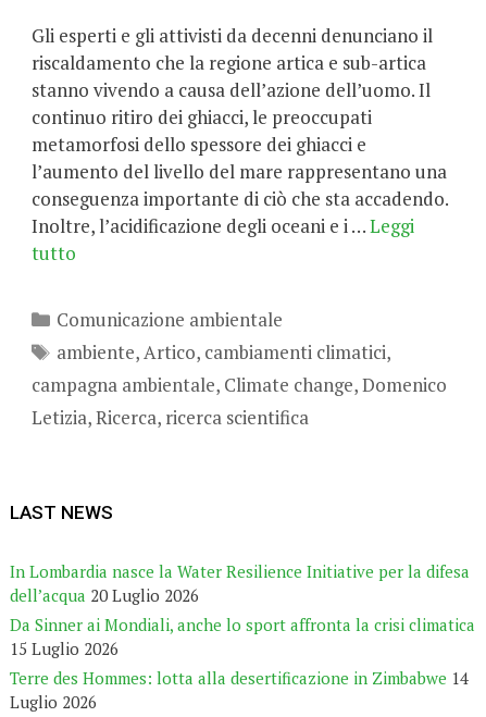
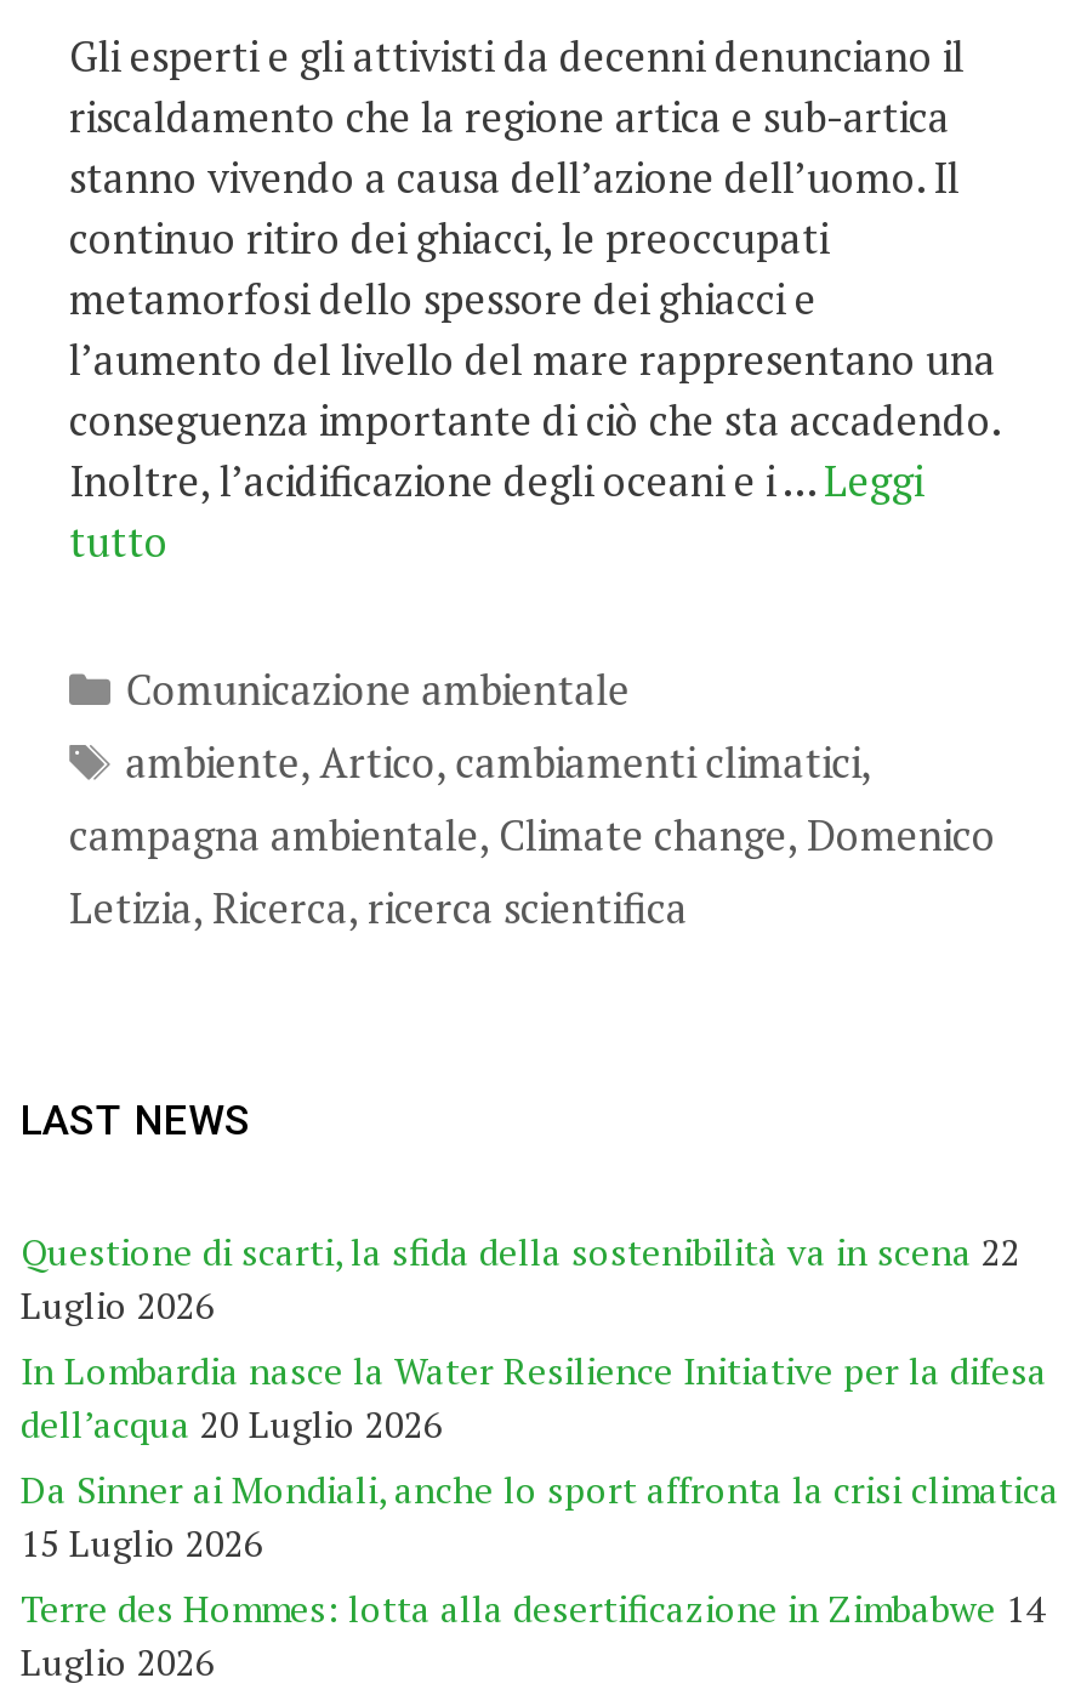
none -> [21,1226,1020,1328] Questione di scarti, la sfida della sostenibilità va in scena 22 | Luglio 2026

